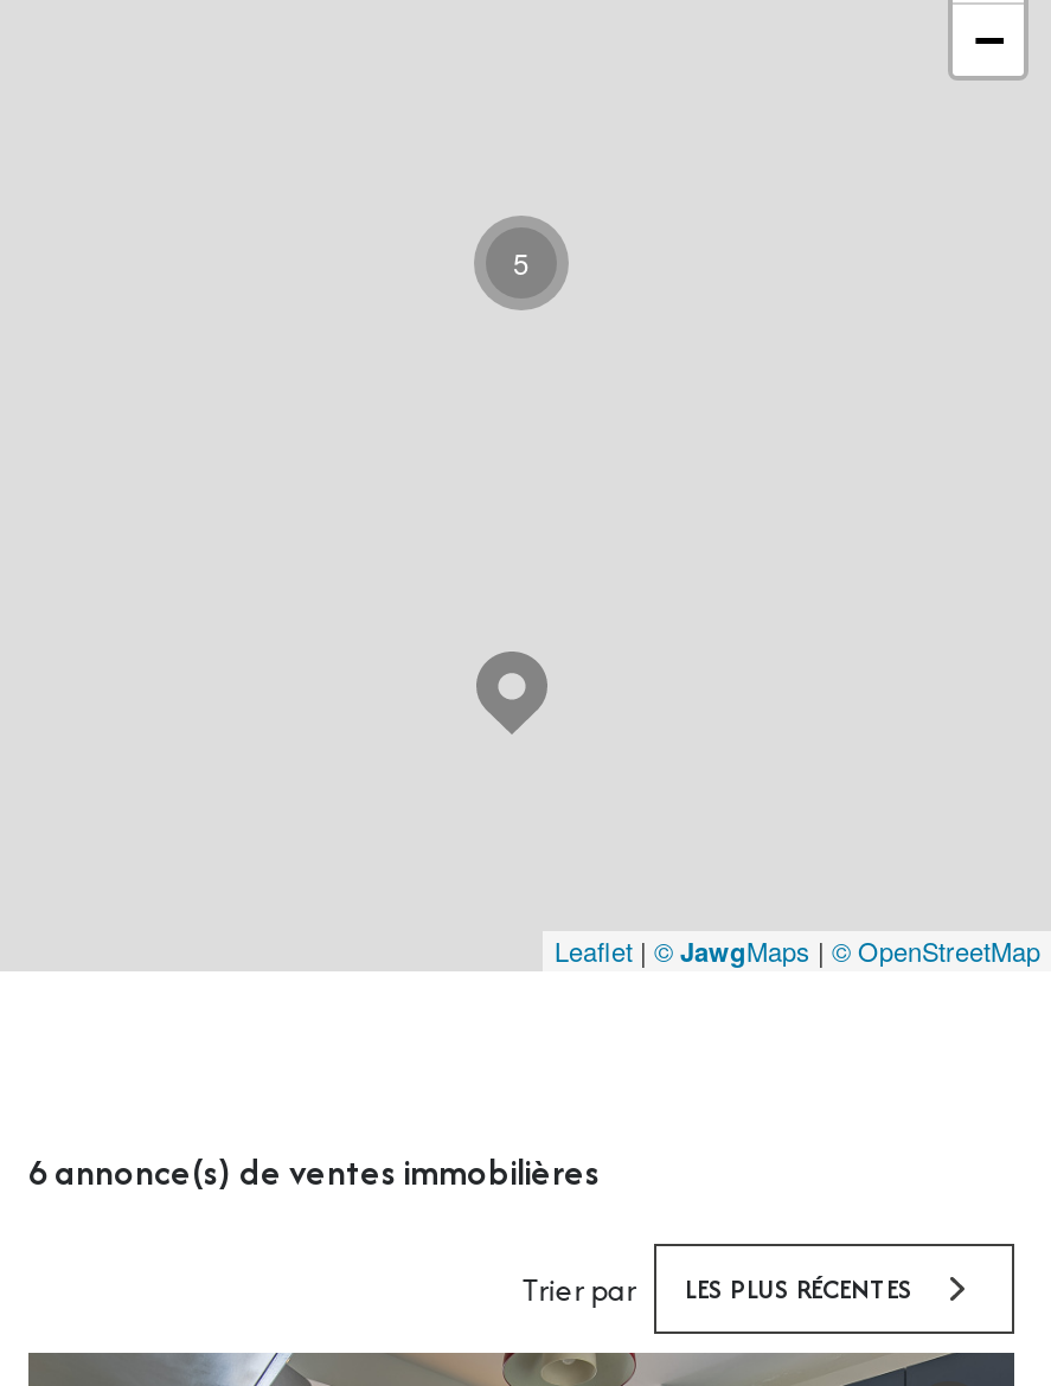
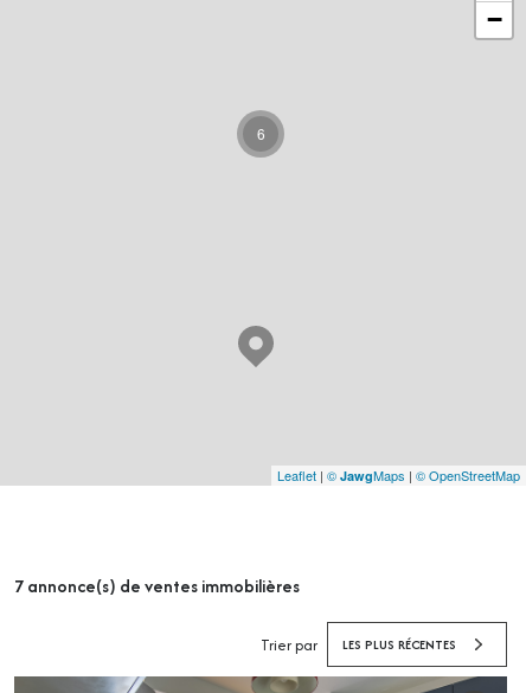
[513,242,530,282] 5 -> [256,123,265,143] 6
[28,1146,600,1196] 6 annonce(s) de ventes immobilières -> [14,573,300,598] 7 annonce(s) de ventes immobilières

